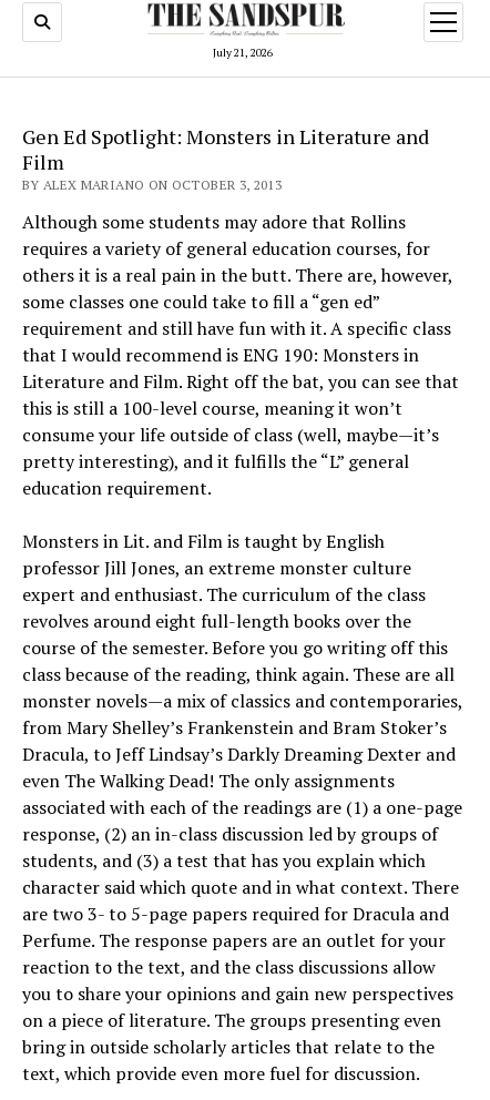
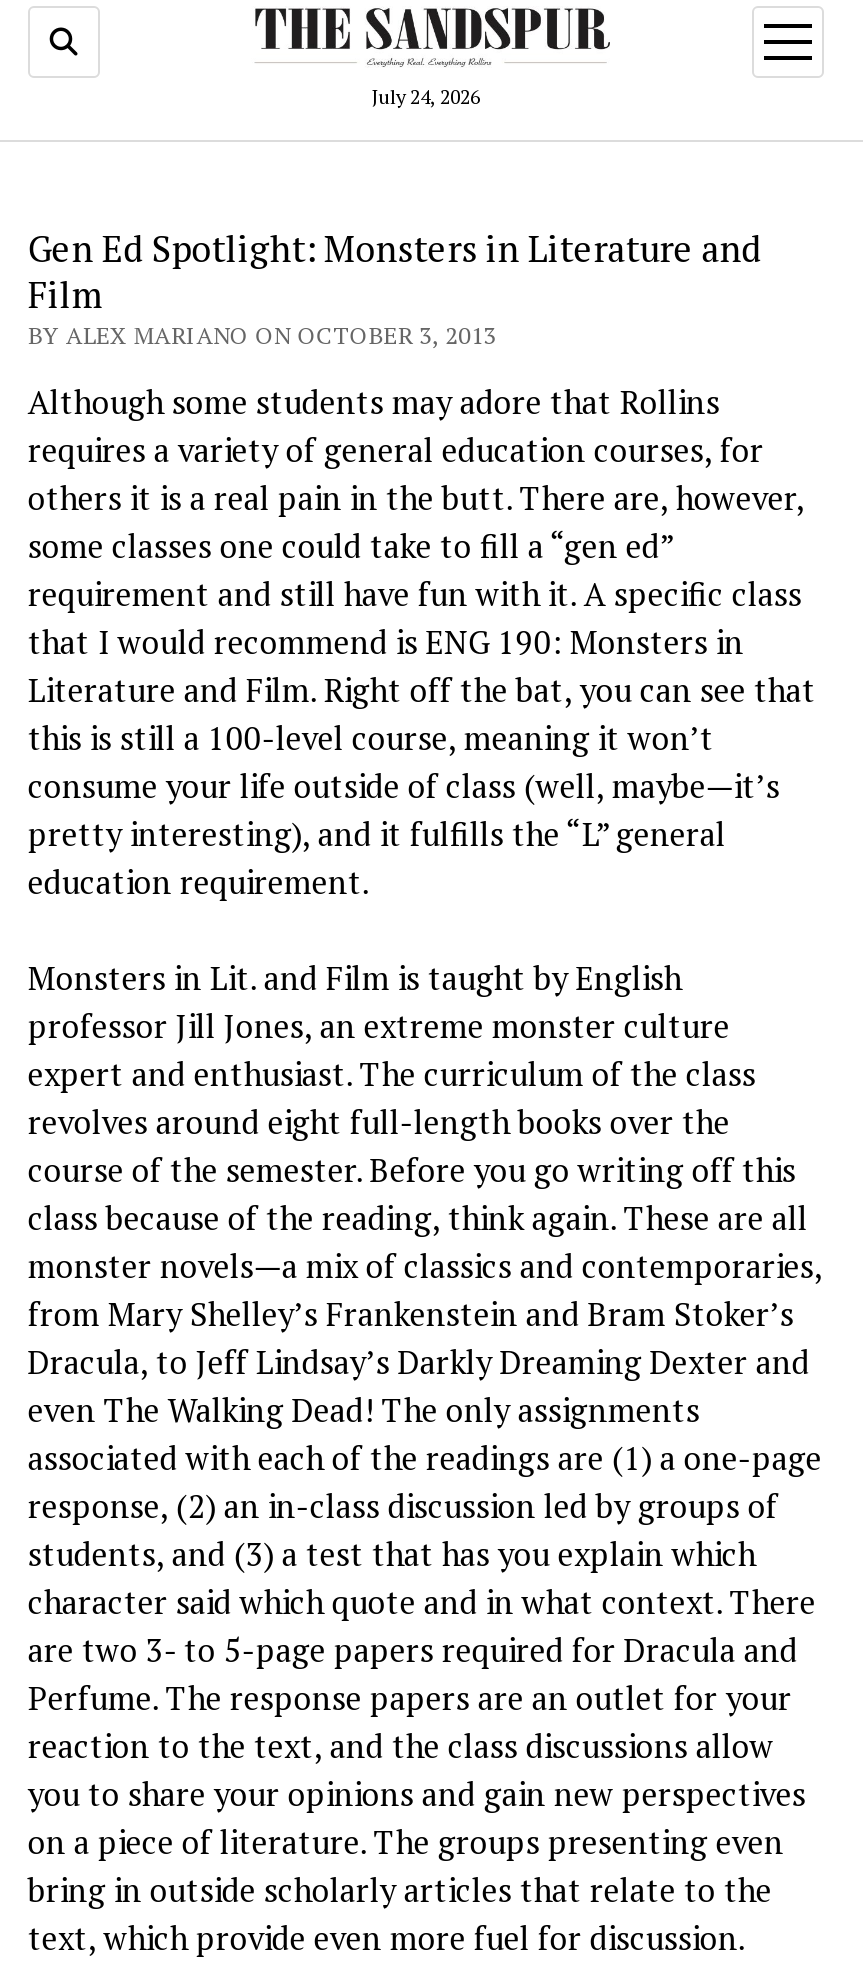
[213,45,273,60] July 21, 2026 -> [372,83,480,109] July 24, 2026

